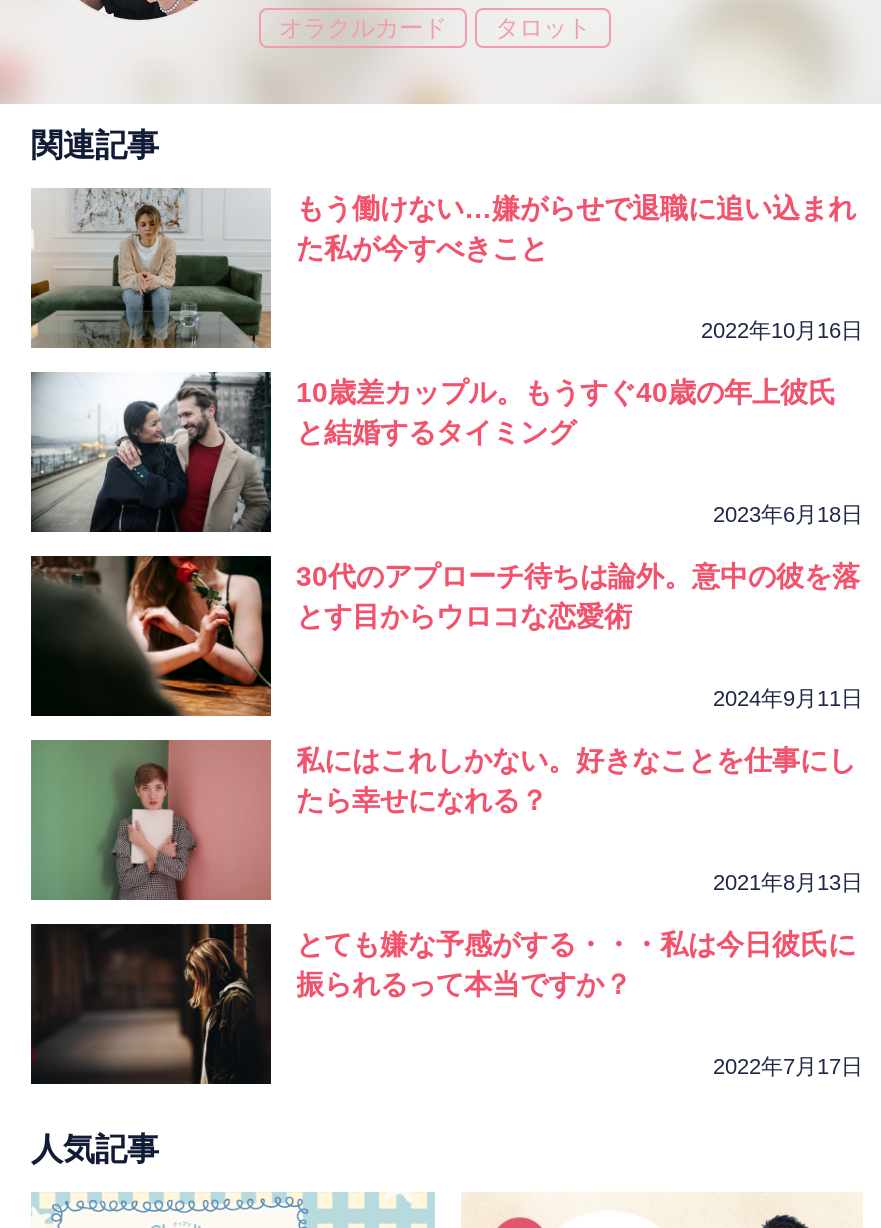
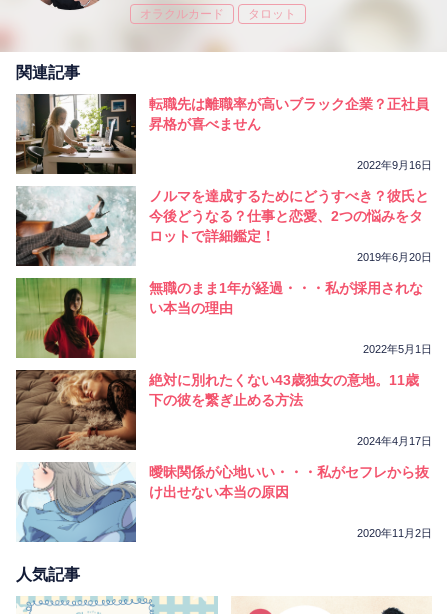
[31,188,863,1077] [image] | もう働けない…嫌がらせで退職に追い込まれ | た私が今すべきこと | 2022年10月16日 | 10歳差カップル。もうすぐ40歳の年上彼氏 | と結婚するタイミング | 2023年6月18日 | 30代のアプローチ待ちは論外。意中の彼を落 | とす目からウロコな恋愛術 | 2024年9月11日 | 私にはこれしかない。好きなことを仕事にし | たら幸せになれる？ | 2021年8月13日 | とても嫌な予感がする・・・私は今日彼氏に | 振られるって本当ですか？ | 2022年7月17日 -> [15,93,432,538] [image] | 転職先は離職率が高いブラック企業？正社員 | 昇格が喜べません | 2022年9月16日 | ノルマを達成するためにどうすべき？彼氏と | 今後どうなる？仕事と恋愛、2つの悩みをタ | ロットで詳細鑑定！ | 2019年6月20日 | 無職のまま1年が経過・・・私が採用されな | い本当の理由 | 2022年5月1日 | 絶対に別れたくない43歳独女の意地。11歳 | 下の彼を繋ぎ止める方法 | 2024年4月17日 | 曖昧関係が心地いい・・・私がセフレから抜 | け出せない本当の原因 | 2020年11月2日
[29,372,273,534] [image] -> [15,187,136,267] [image]
[29,554,273,718] [image] -> [15,277,136,359] [image]
[29,738,273,902] [image] -> [15,369,137,451] [image]
[29,922,273,1086] [image] -> [16,462,137,543] [image]

